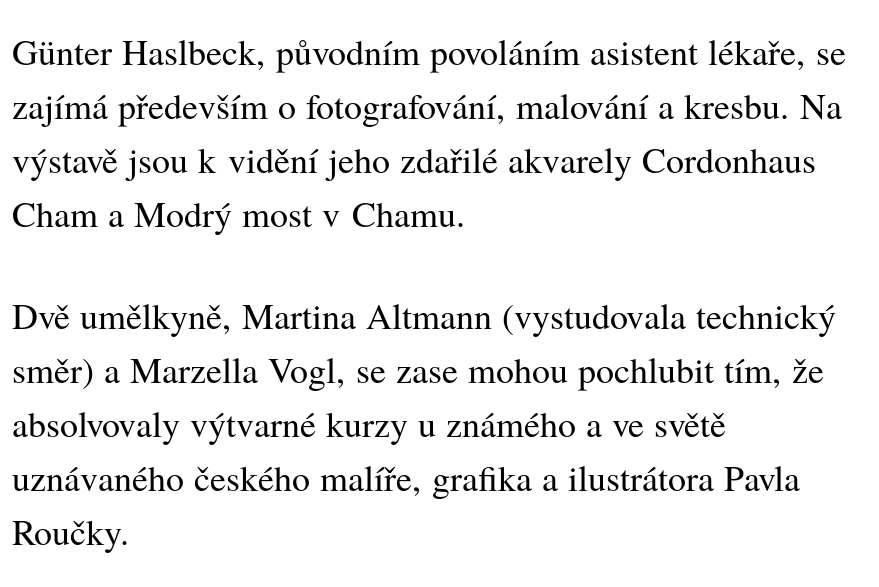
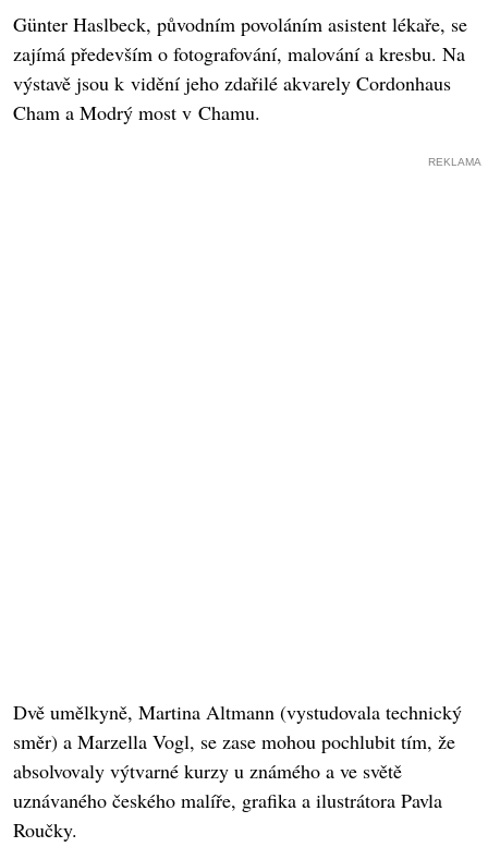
none -> [428,156,481,168] REKLAMA

